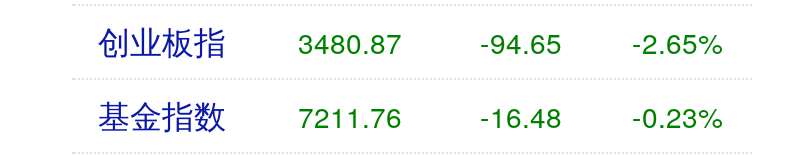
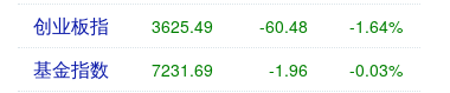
[298,21,402,61] 3480.87 -> [152,14,213,37] 3625.49
[480,21,562,61] -94.65 -> [259,14,308,37] -60.48
[632,21,722,61] -2.65% -> [349,14,403,37] -1.64%
[298,95,402,135] 7211.76 -> [152,57,213,81] 7231.69
[480,95,562,135] -16.48 -> [269,57,308,81] -1.96
[632,95,722,135] -0.23% -> [349,57,403,81] -0.03%

